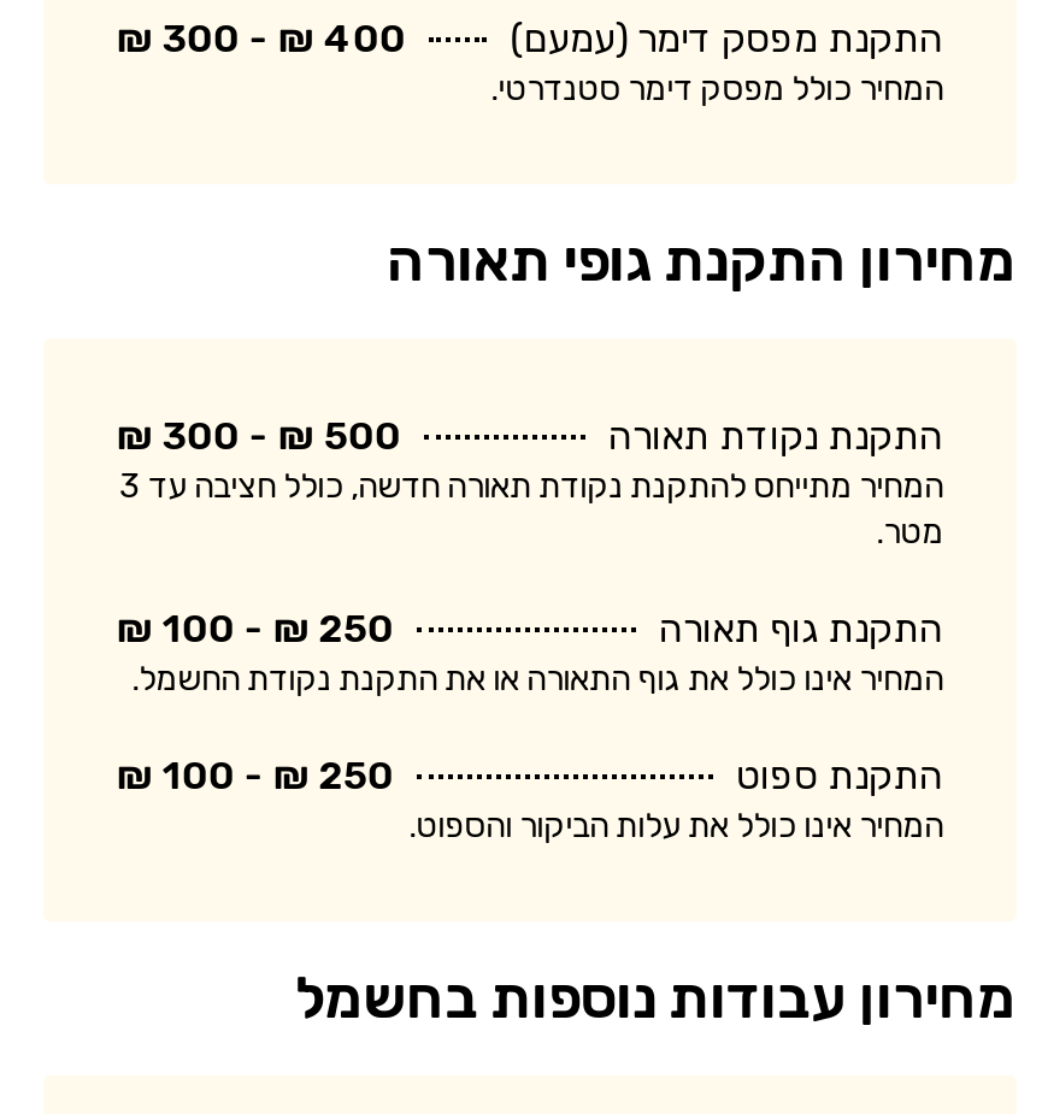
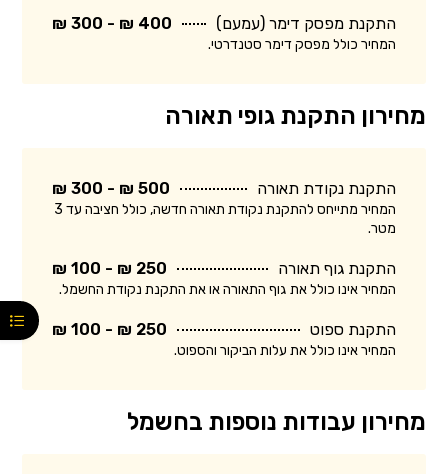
none -> [3,300,40,341] [image]

